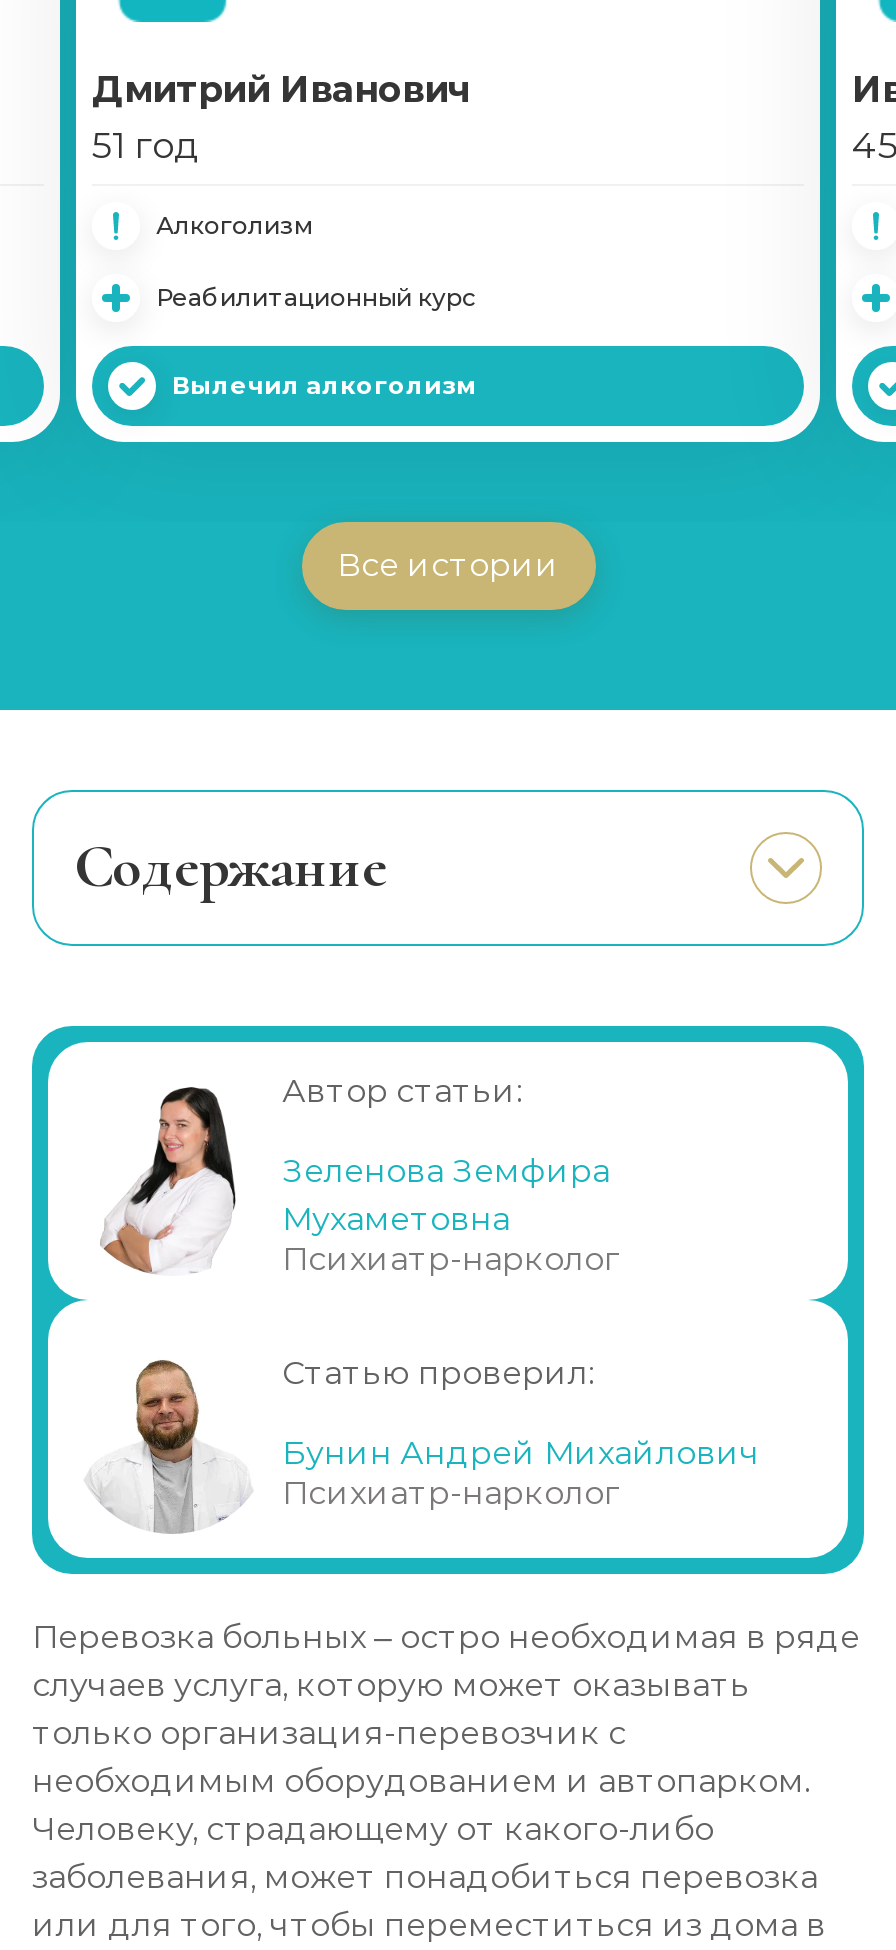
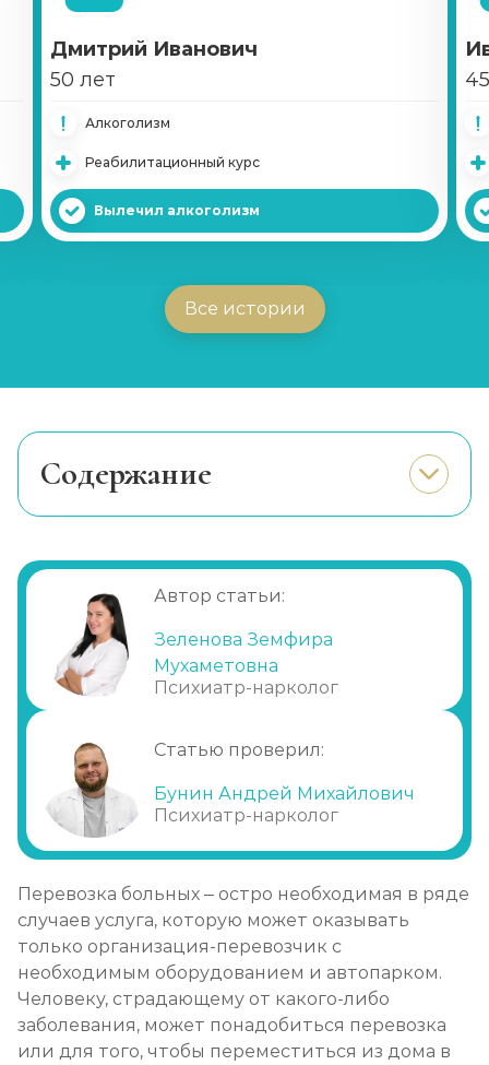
[92,124,200,168] 51 год -> [50,68,116,92] 50 лет

